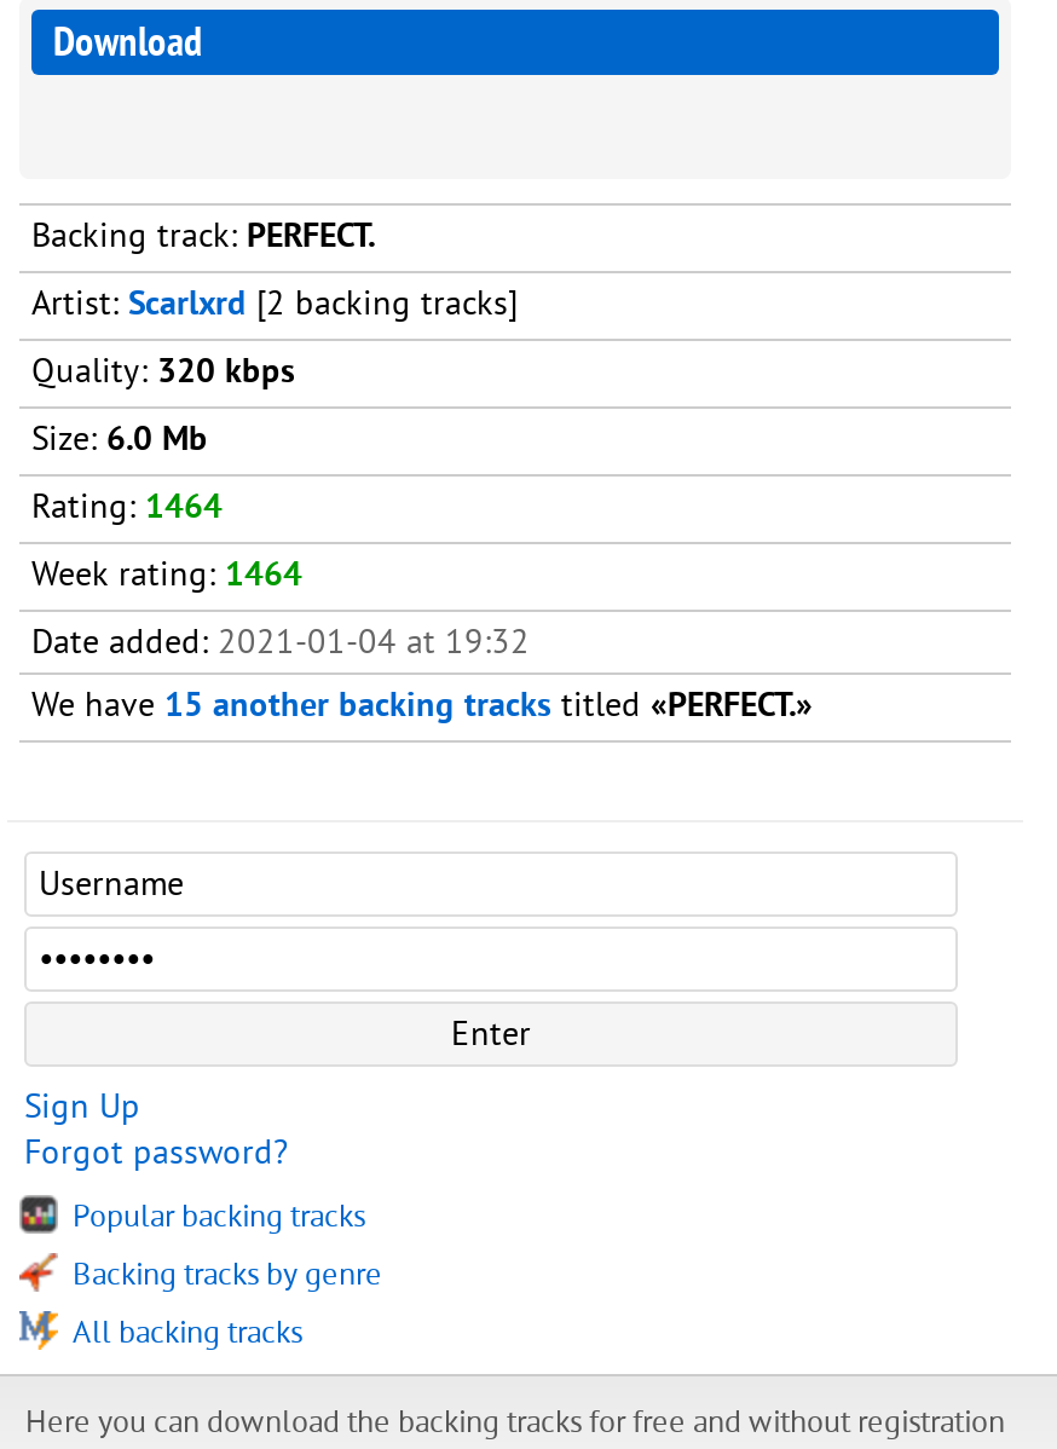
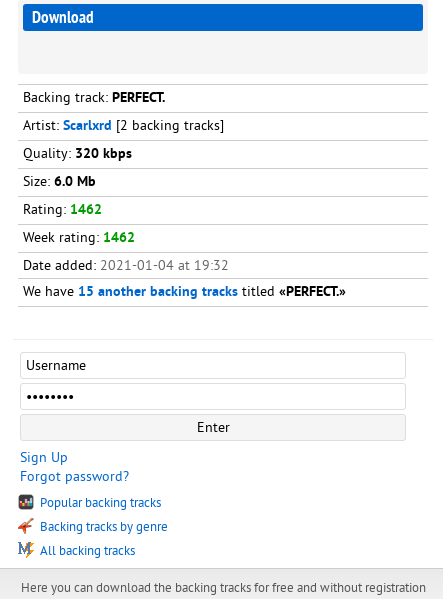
[31,489,223,530] Rating: 1464 -> [23,202,102,219] Rating: 1462
[31,556,302,598] Week rating: 1464 -> [23,230,135,247] Week rating: 1462

